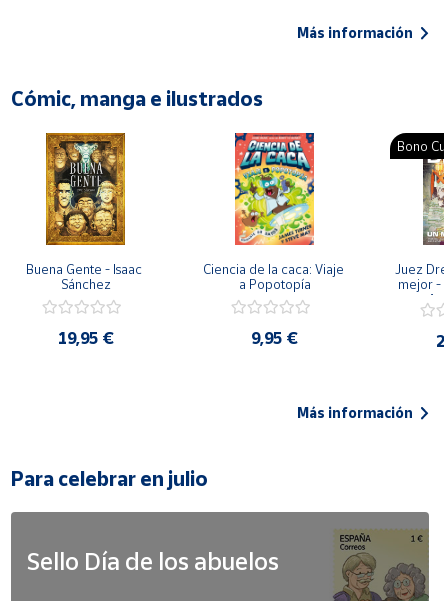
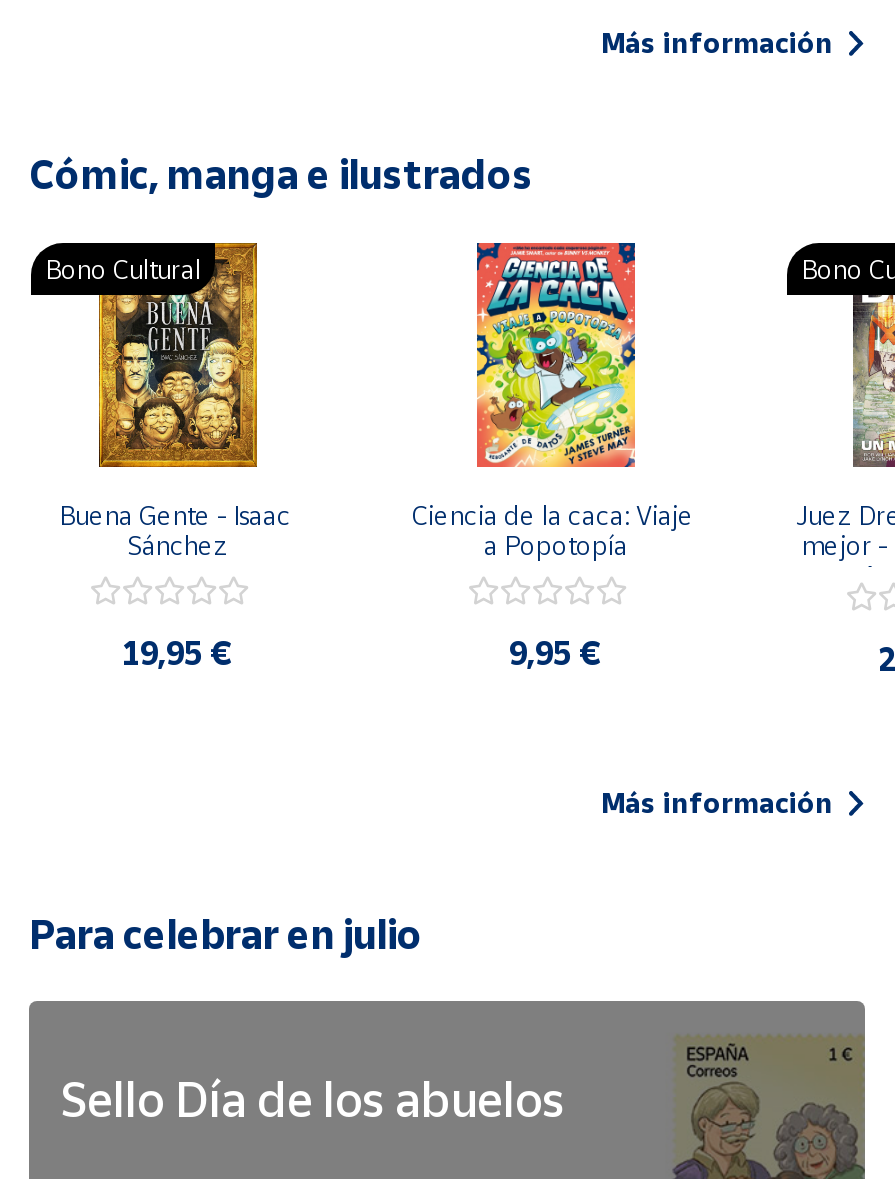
none -> [45,254,201,286] Bono Cultural

